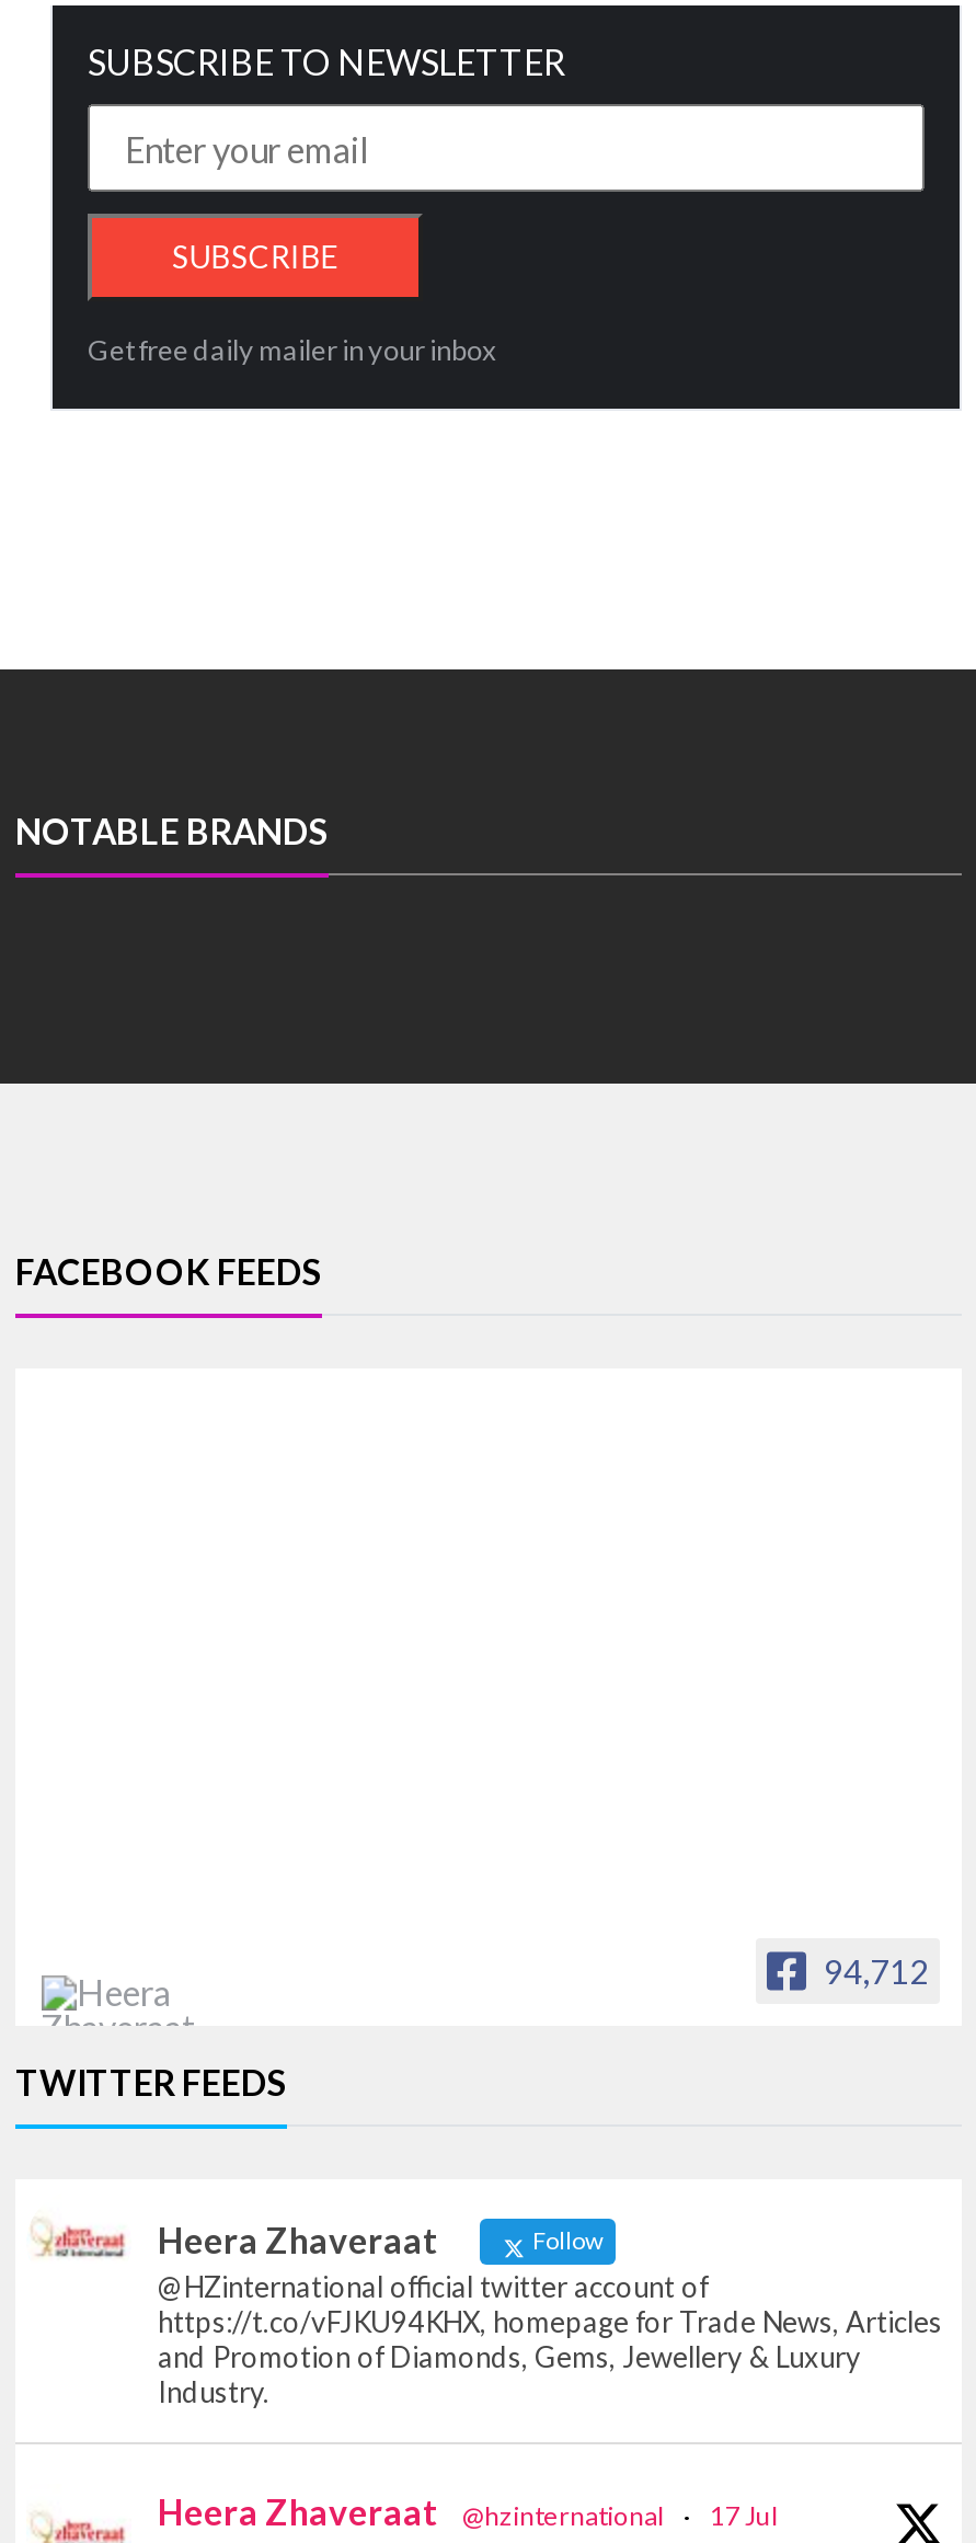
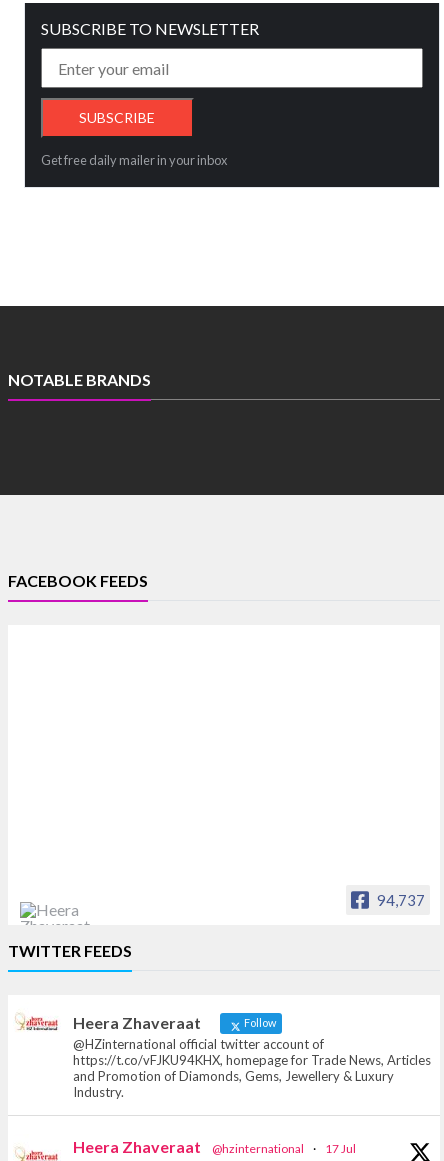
[824,1950,929,1990] 94,712 -> [377,891,425,909] 94,737

